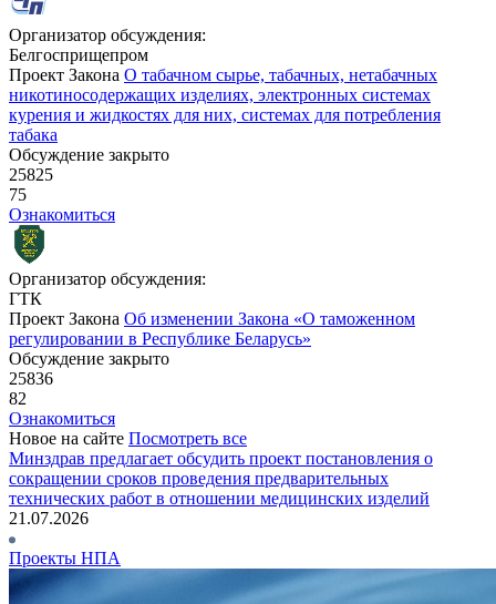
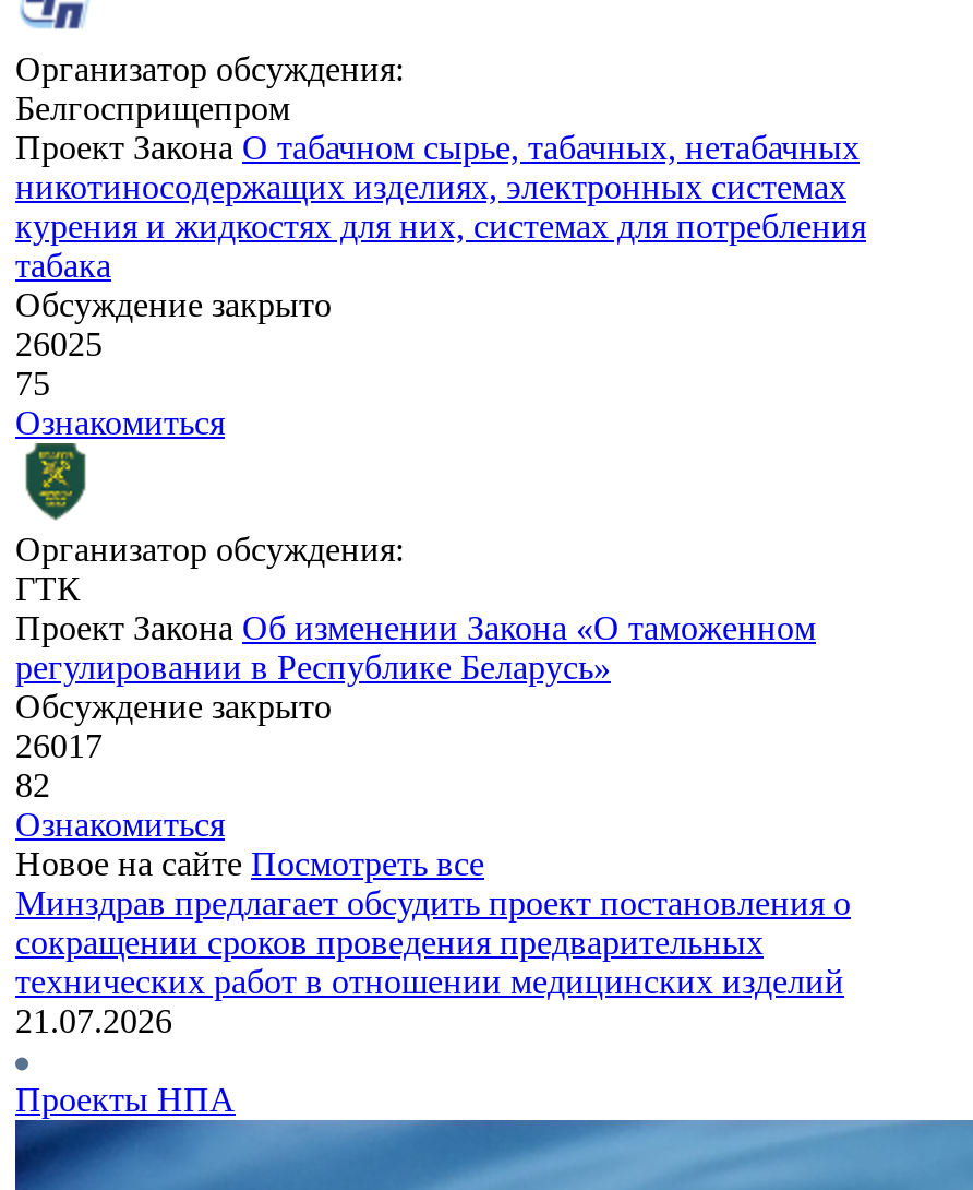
[9,165,53,184] 25825 -> [15,325,103,362] 26025
[9,369,53,388] 25836 -> [15,727,103,764] 26017

